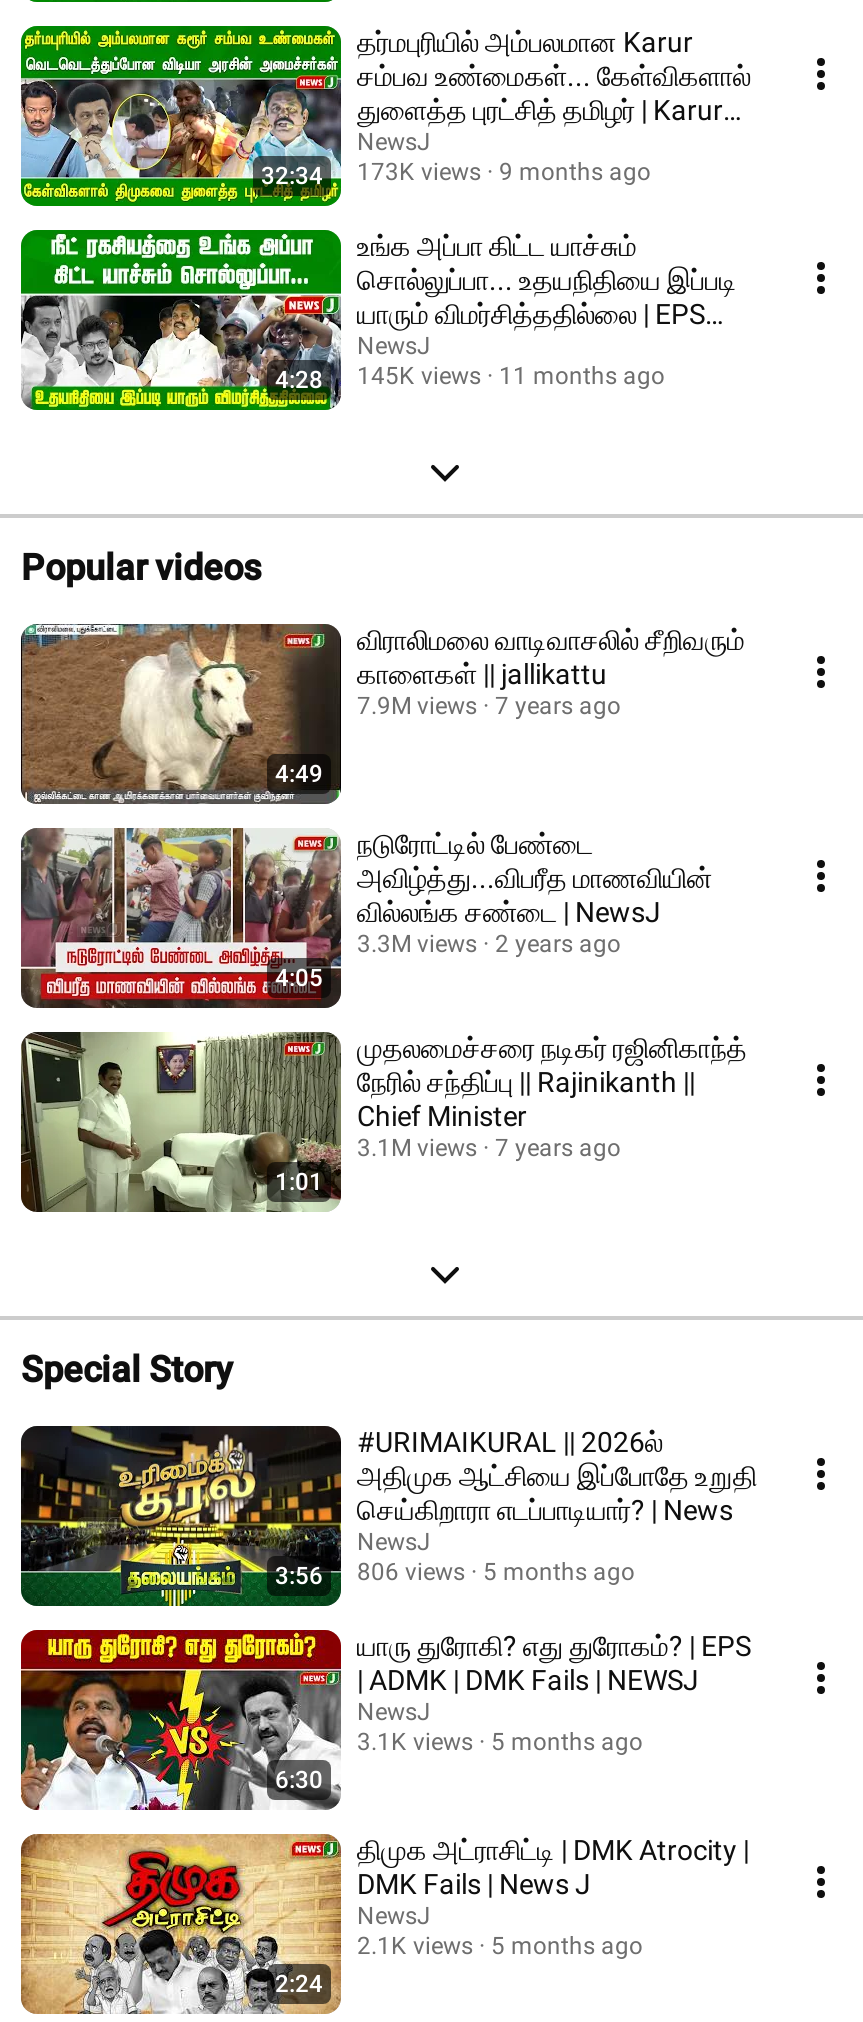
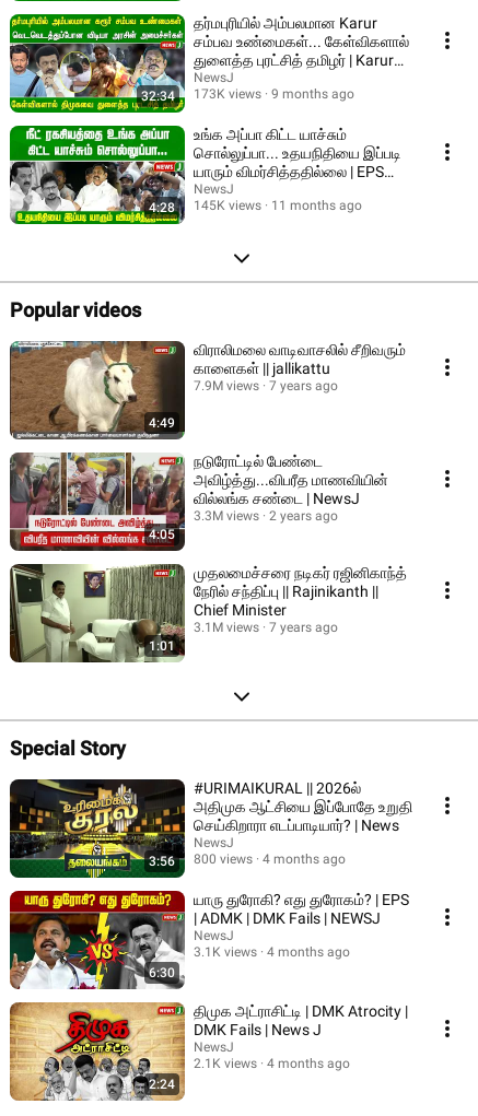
[357,1558,465,1586] 806 views -> [194,851,253,867] 800 views
[483,1558,635,1586] 5 months ago -> [263,851,346,867] 4 months ago
[357,1728,643,1756] 3.1K views 5 months ago -> [194,944,350,960] 3.1K views 4 months ago
[357,1932,643,1960] 2.1K views 5 months ago -> [194,1056,350,1071] 2.1K views 4 months ago

